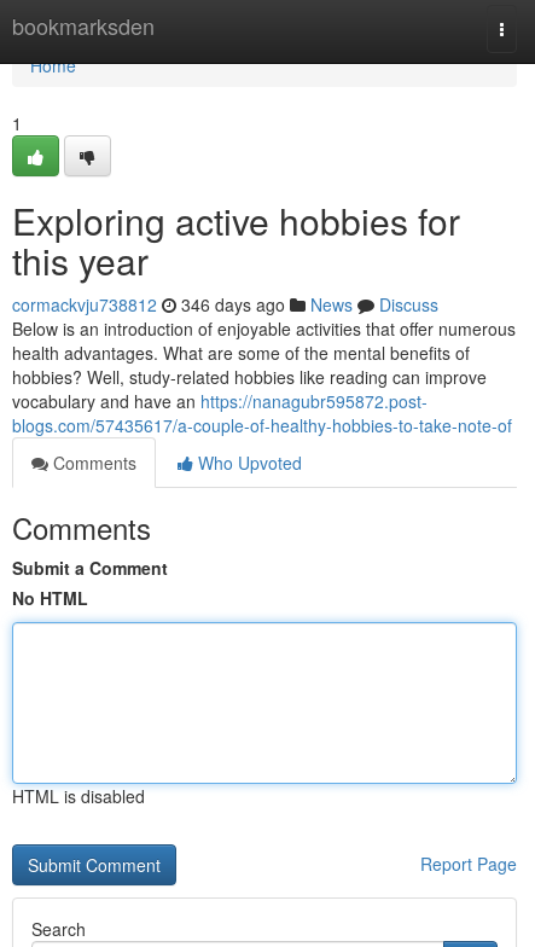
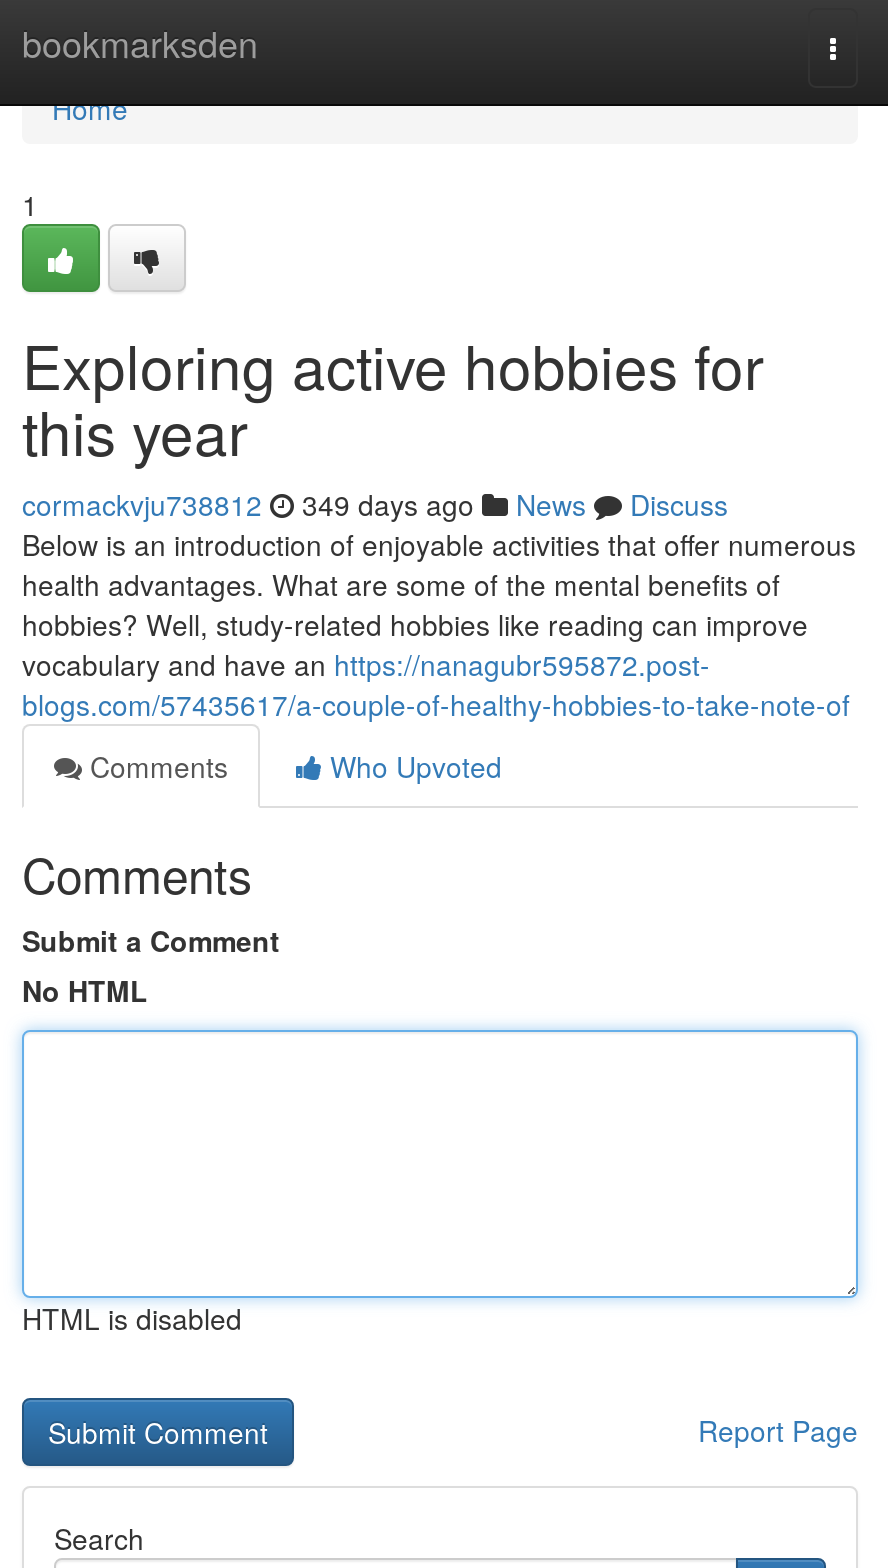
[12,292,438,316] cormackvju738812 346 days ago News Discuss -> [22,484,728,524] cormackvju738812 349 days ago News Discuss

